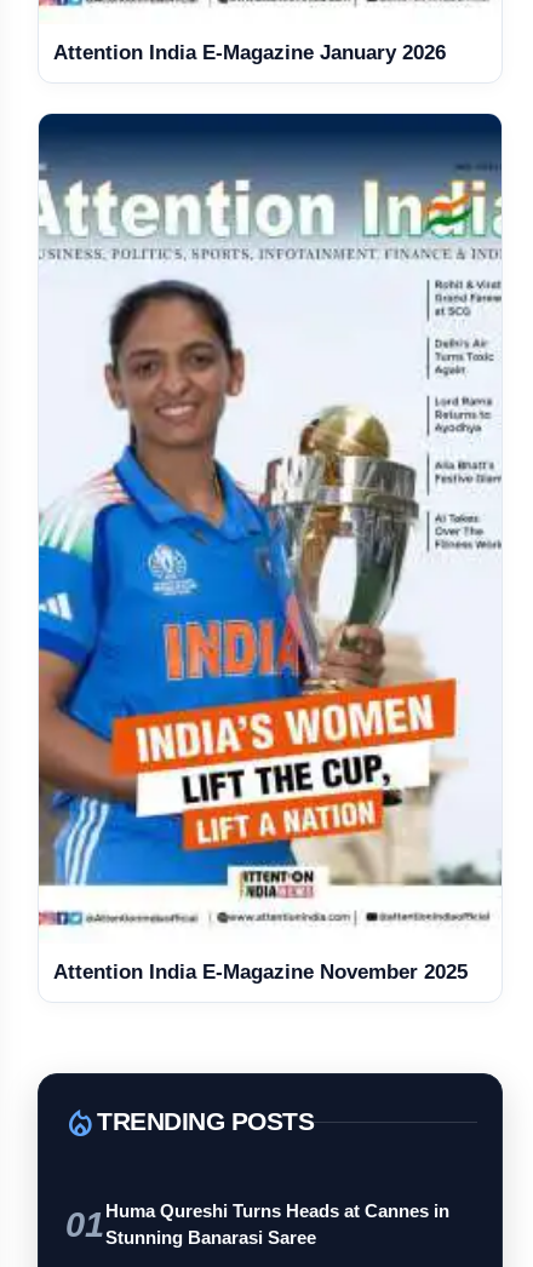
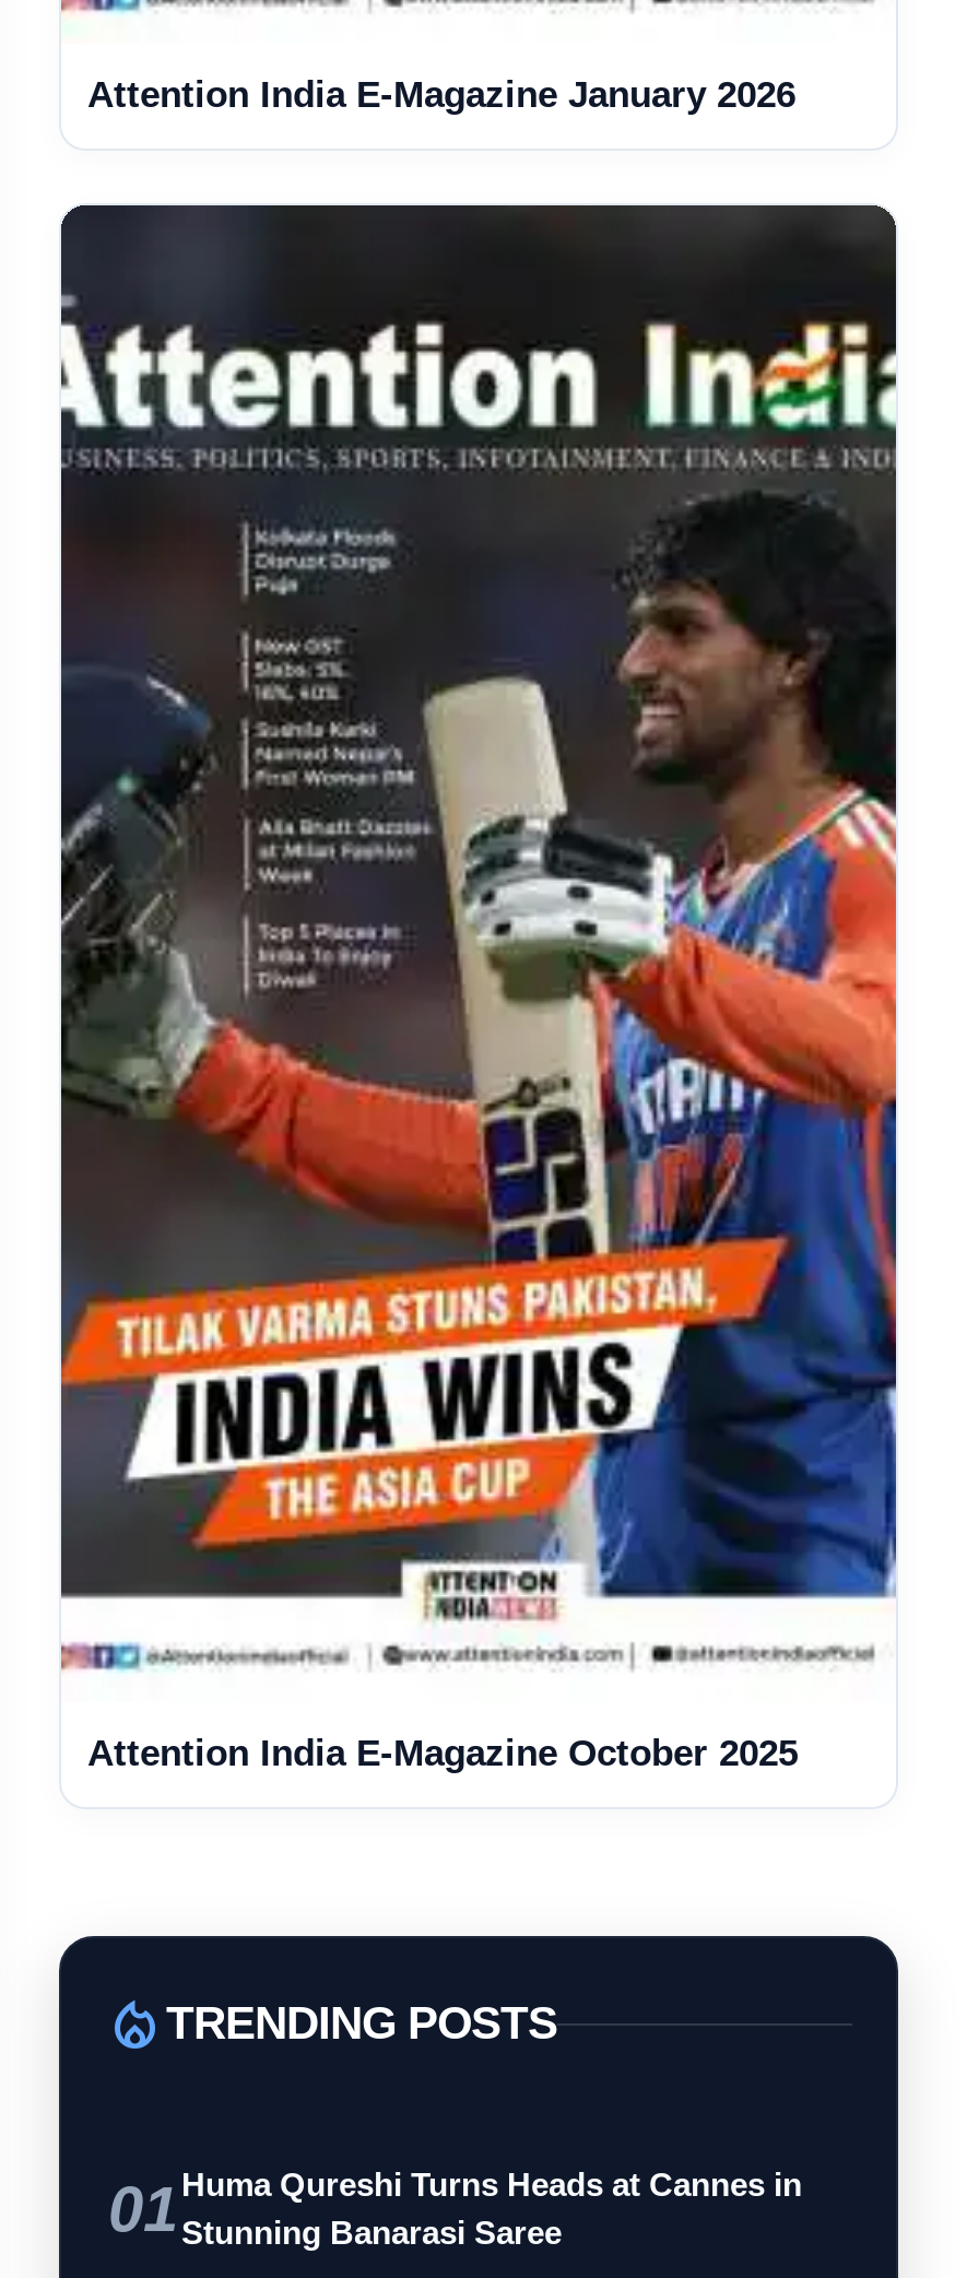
[38,114,503,888] [image] -> [59,205,898,1600] [image]
[53,961,468,984] Attention India E-Magazine November 2025 -> [87,1734,798,1775] Attention India E-Magazine October 2025

